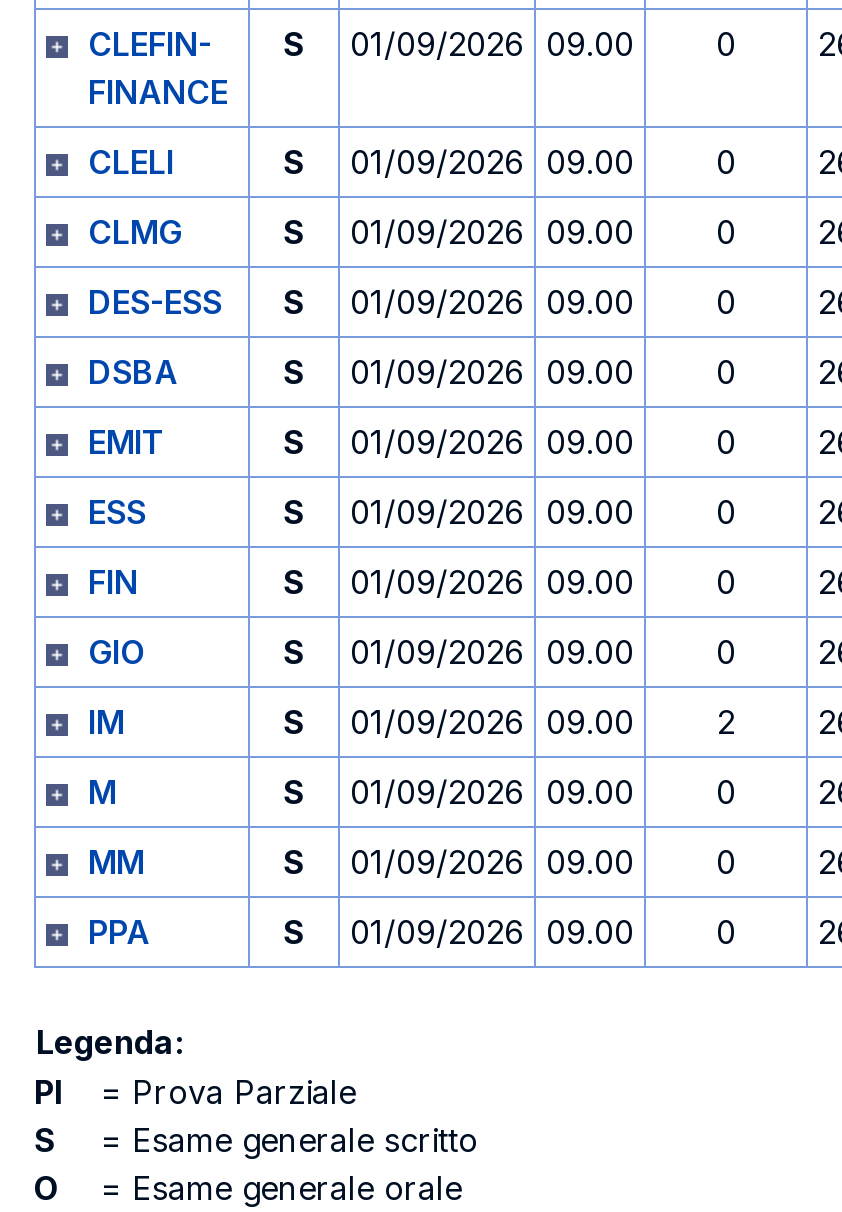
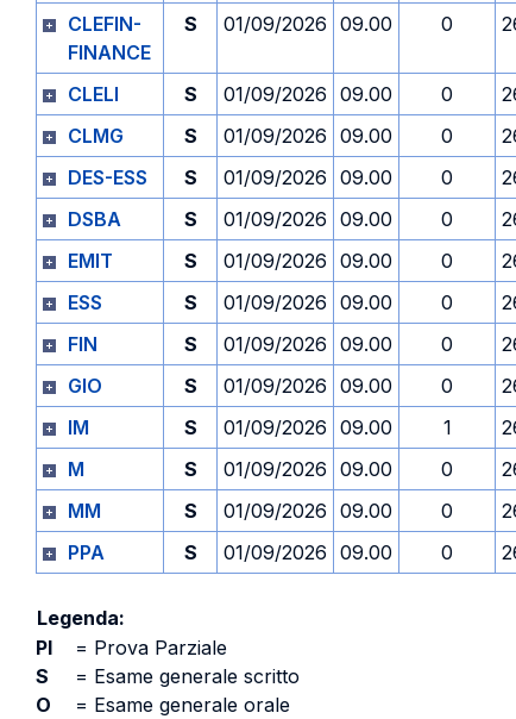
[717,702,735,742] 2 -> [443,415,451,439] 1

